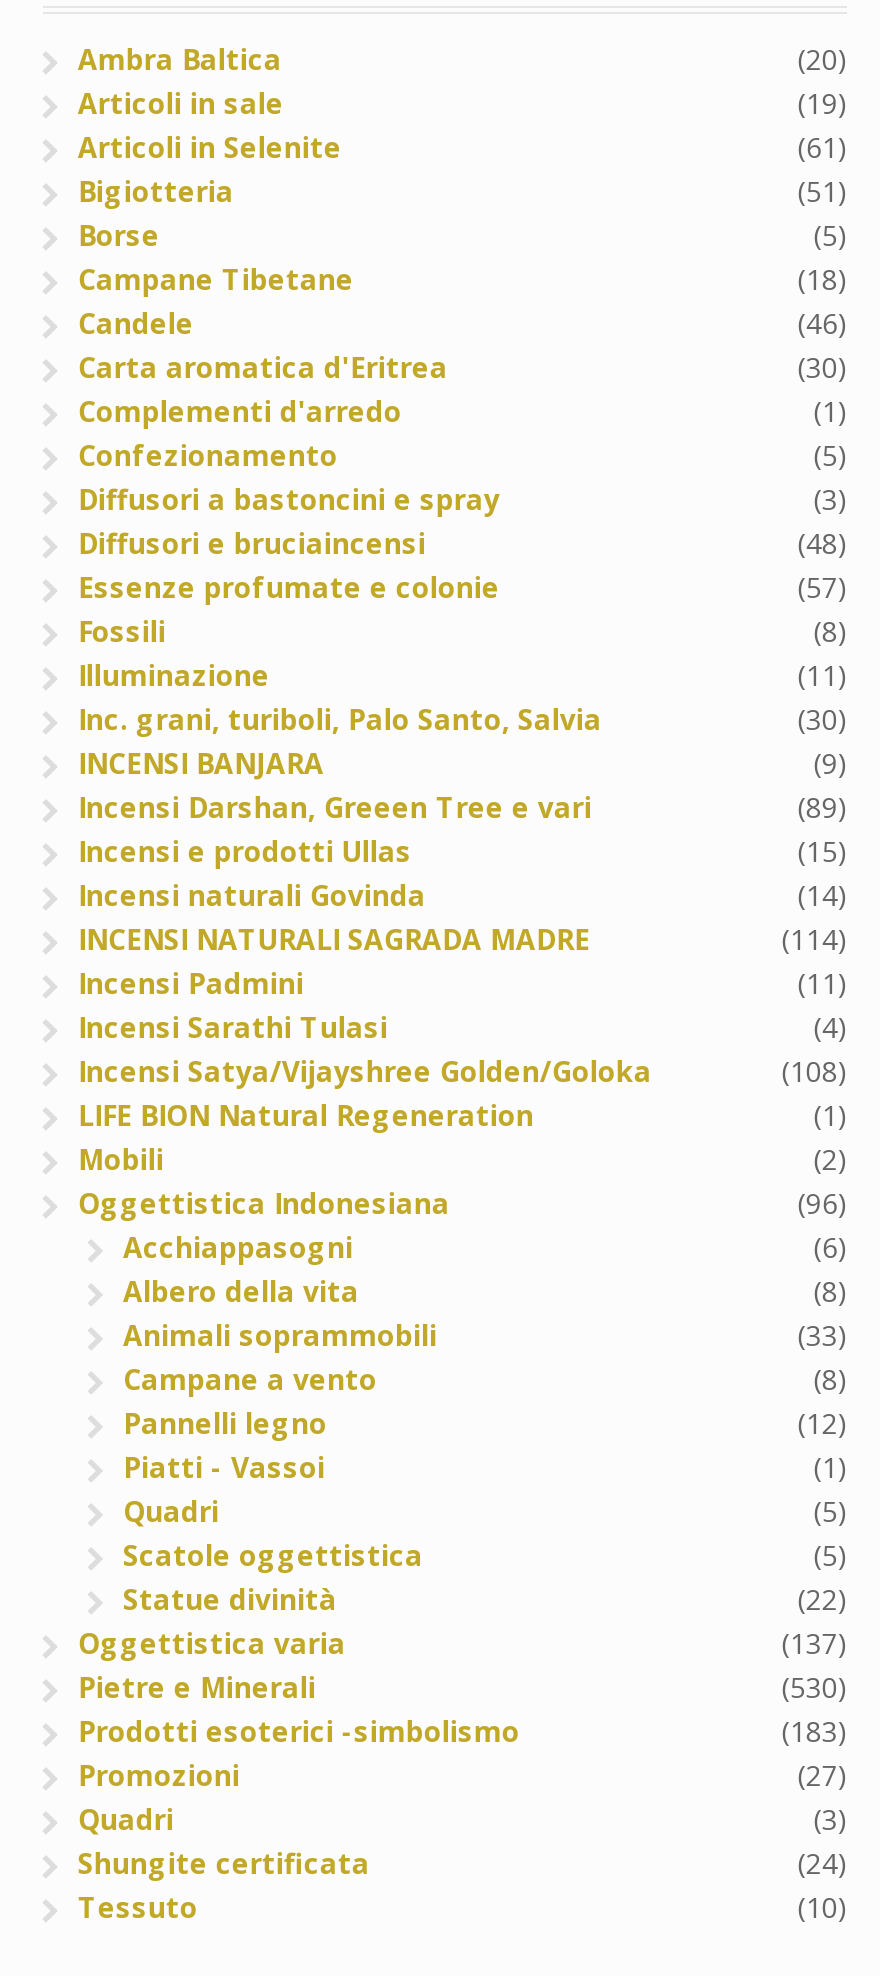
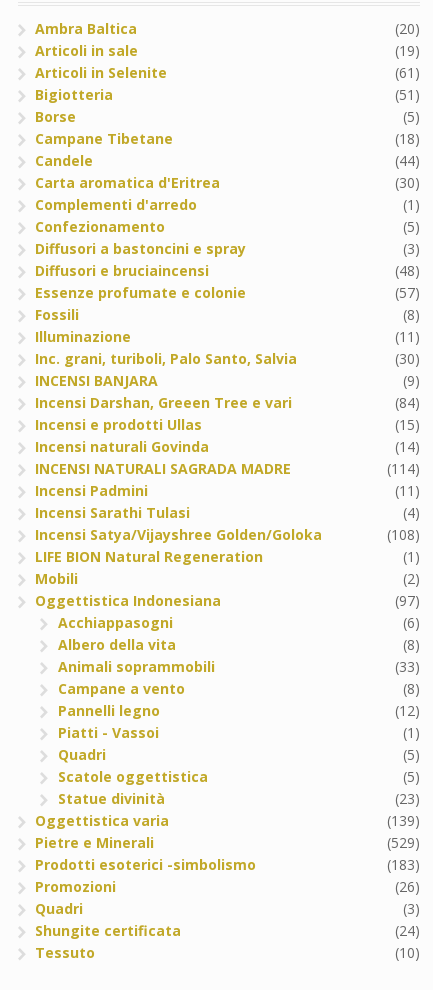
[798,303,848,341] (46) -> [395,151,420,170] (44)
[798,787,848,825] (89) -> [395,393,420,412] (84)
[798,1183,848,1221] (96) -> [395,591,420,610] (97)
[798,1579,848,1617] (22) -> [395,789,420,808] (23)
[782,1623,848,1661] (137) -> [387,811,420,830] (139)
[782,1667,848,1705] (530) -> [387,833,420,852] (529)
[798,1755,848,1793] (27) -> [395,877,420,896] (26)

